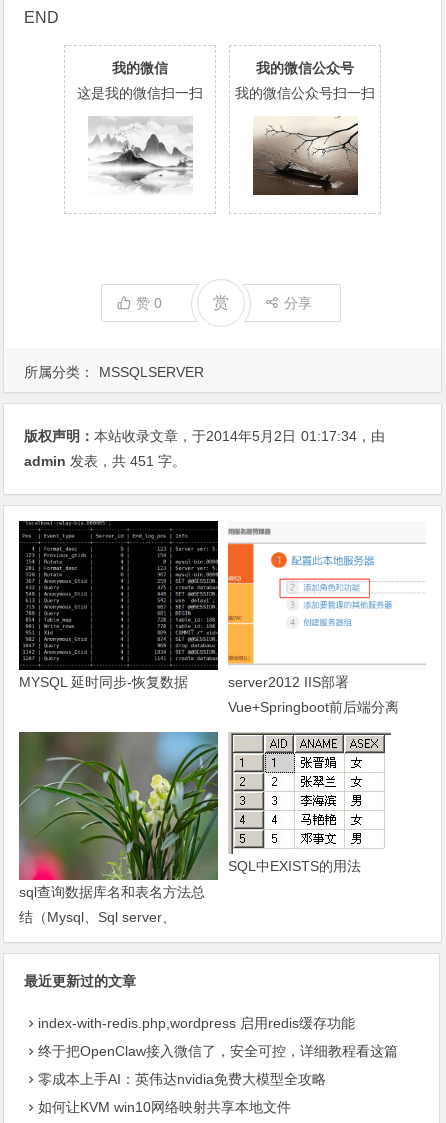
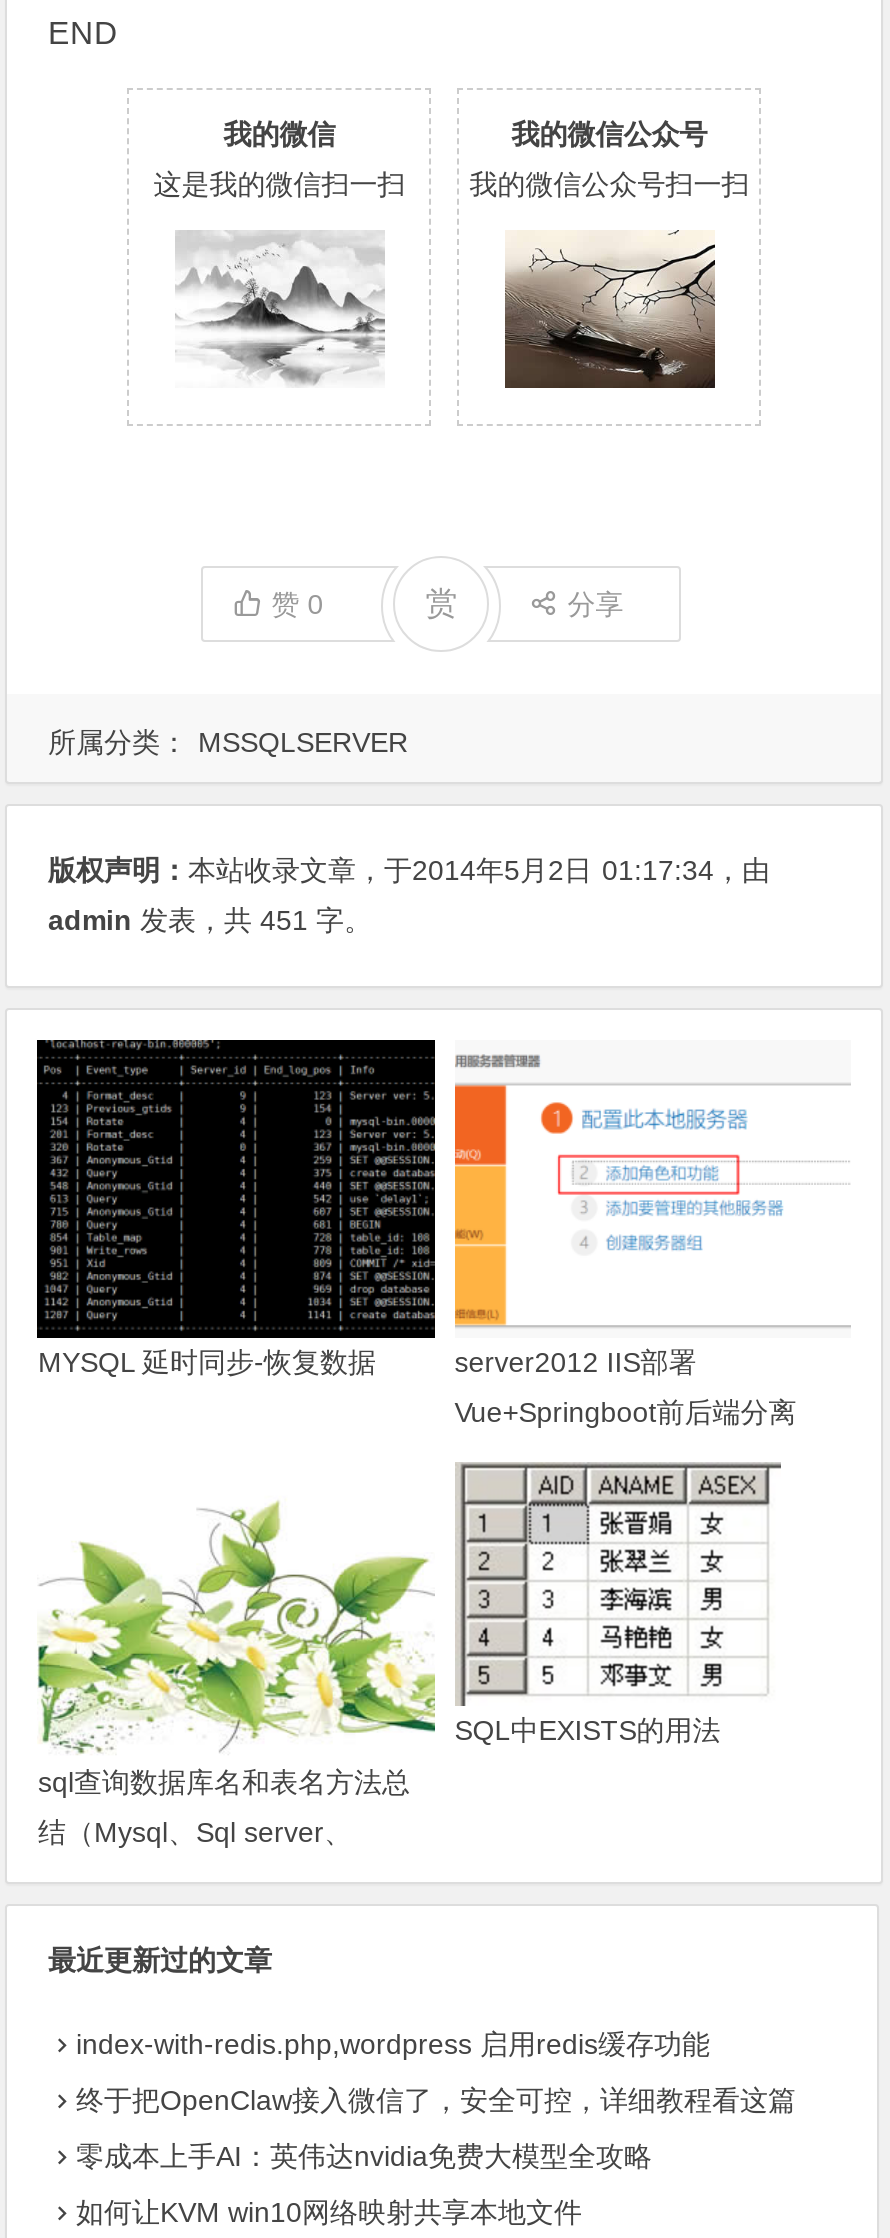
[18,731,219,881] [image] -> [37,1462,435,1758] [image]

